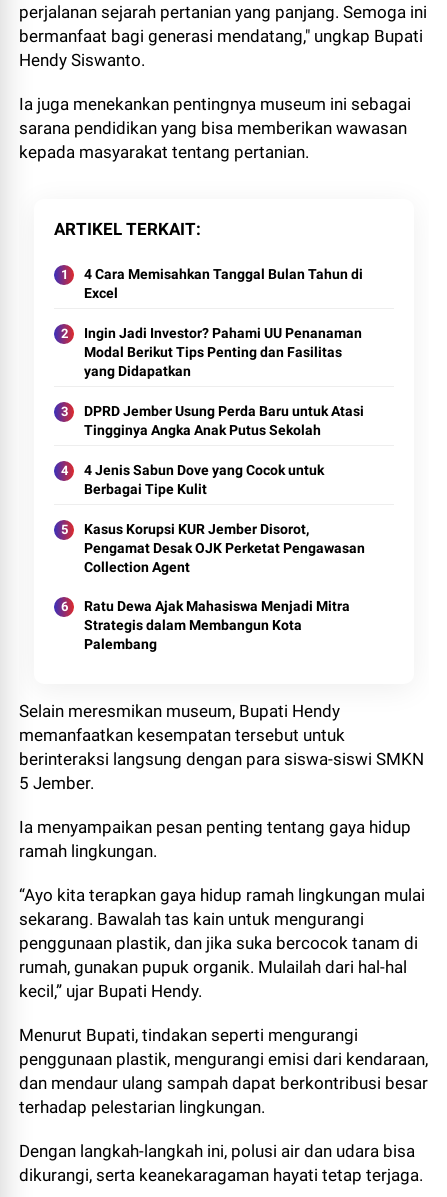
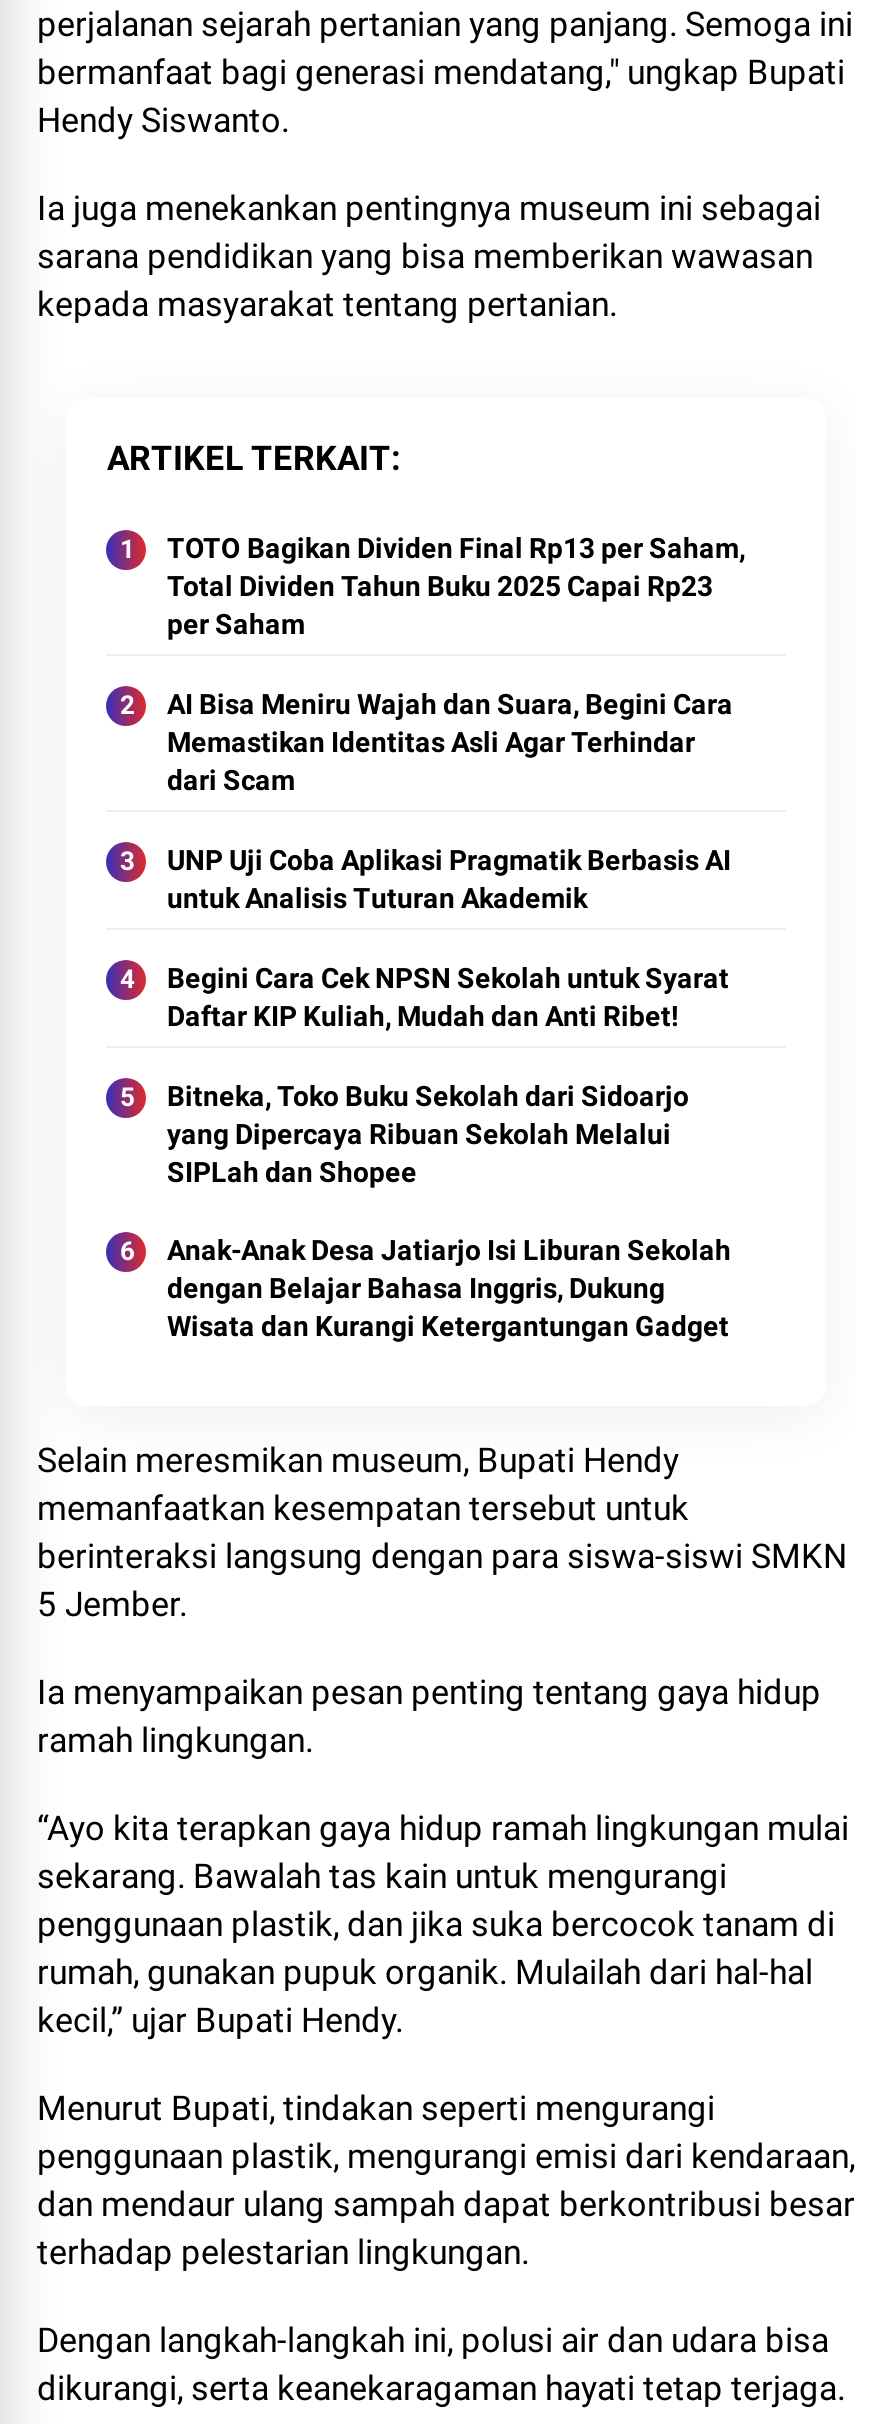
[84,266,363,301] 4 Cara Memisahkan Tanggal Bulan Tahun di | Excel -> [167,532,745,640] TOTO Bagikan Dividen Final Rp13 per Saham, | Total Dividen Tahun Buku 2025 Capai Rp23 | per Saham
[84,325,362,379] Ingin Jadi Investor? Pahami UU Penanaman | Modal Berikut Tips Penting dan Fasilitas | yang Didapatkan -> [167,688,733,796] AI Bisa Meniru Wajah dan Suara, Begini Cara | Memastikan Identitas Asli Agar Terhindar | dari Scam
[84,403,364,438] DPRD Jember Usung Perda Baru untuk Atasi | Tingginya Angka Anak Putus Sekolah -> [167,844,731,914] UNP Uji Coba Aplikasi Pragmatik Berbasis AI | untuk Analisis Tuturan Akademik
[84,462,324,497] 4 Jenis Sabun Dove yang Cocok untuk | Berbagai Tipe Kulit -> [167,962,729,1032] Begini Cara Cek NPSN Sekolah untuk Syarat | Daftar KIP Kuliah, Mudah dan Anti Ribet!
[84,521,365,575] Kasus Korupsi KUR Jember Disorot, | Pengamat Desak OJK Perketat Pengawasan | Collection Agent -> [167,1080,689,1188] Bitneka, Toko Buku Sekolah dari Sidoarjo | yang Dipercaya Ribuan Sekolah Melalui | SIPLah dan Shopee
[84,598,350,652] Ratu Dewa Ajak Mahasiswa Menjadi Mitra | Strategis dalam Membangun Kota | Palembang -> [167,1234,731,1342] Anak-Anak Desa Jatiarjo Isi Liburan Sekolah | dengan Belajar Bahasa Inggris, Dukung | Wisata dan Kurangi Ketergantungan Gadget

